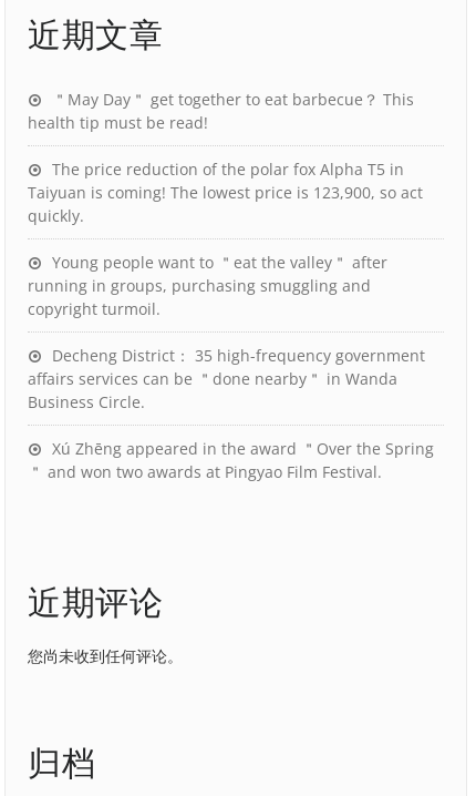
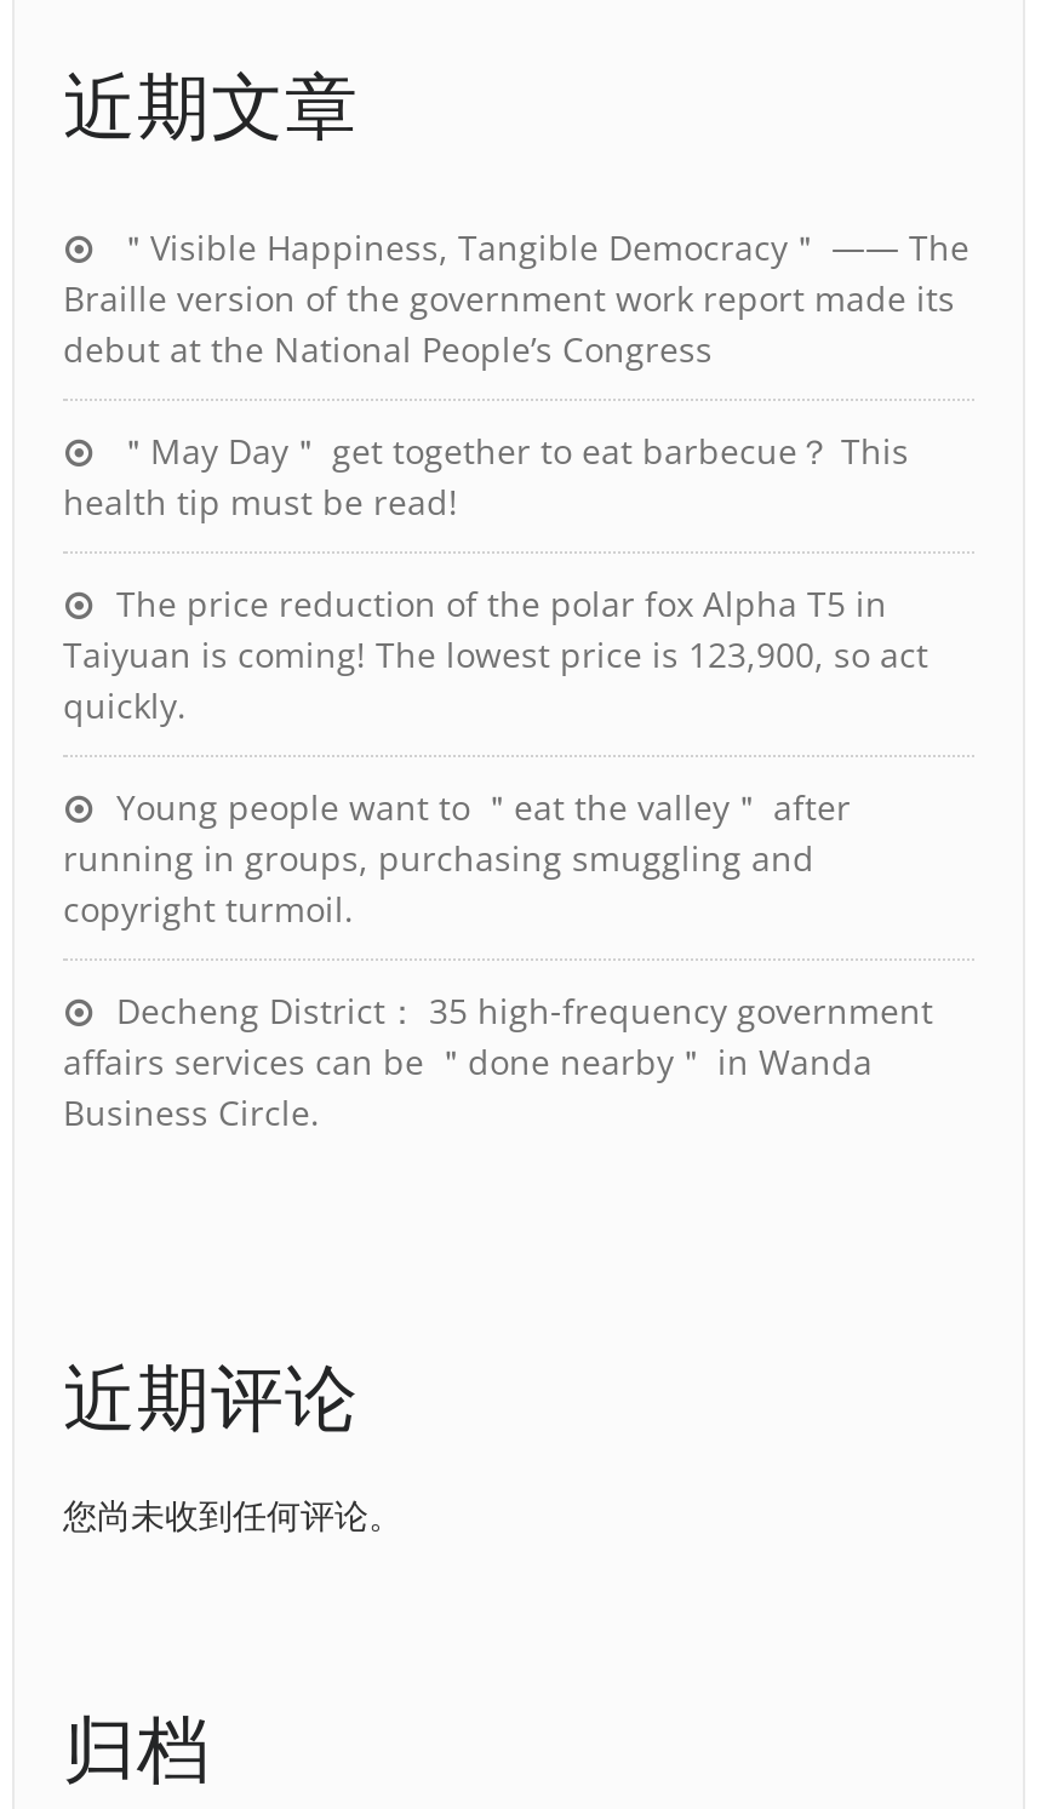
none -> [63,225,969,372] ＂Visible Happiness, Tangible Democracy＂ —— The | Braille version of the government work report made its | debut at the National People’s Congress
moved [28,89,425,413] -> [63,428,933,1136]: ＂May Day＂ get together to eat barbecue？ This | health tip must be read! | The price reduction of the polar fox Alpha T5 in | ... | affairs services can be ＂done nearby＂ in Wanda | Business Circle.
[28,438,434,482] Xú Zhēng appeared in the award ＂Over the Spring | ＂ and won two awards at Pingyao Film Festival. -> none

